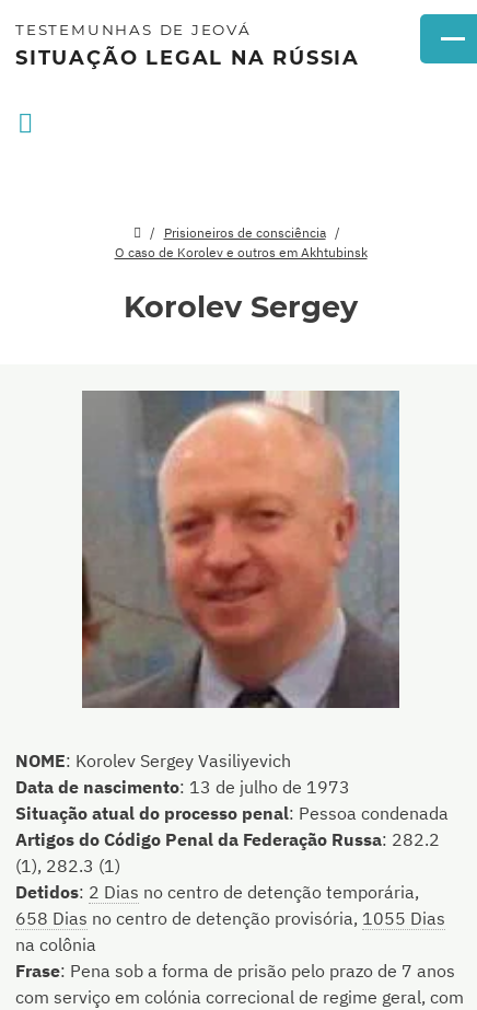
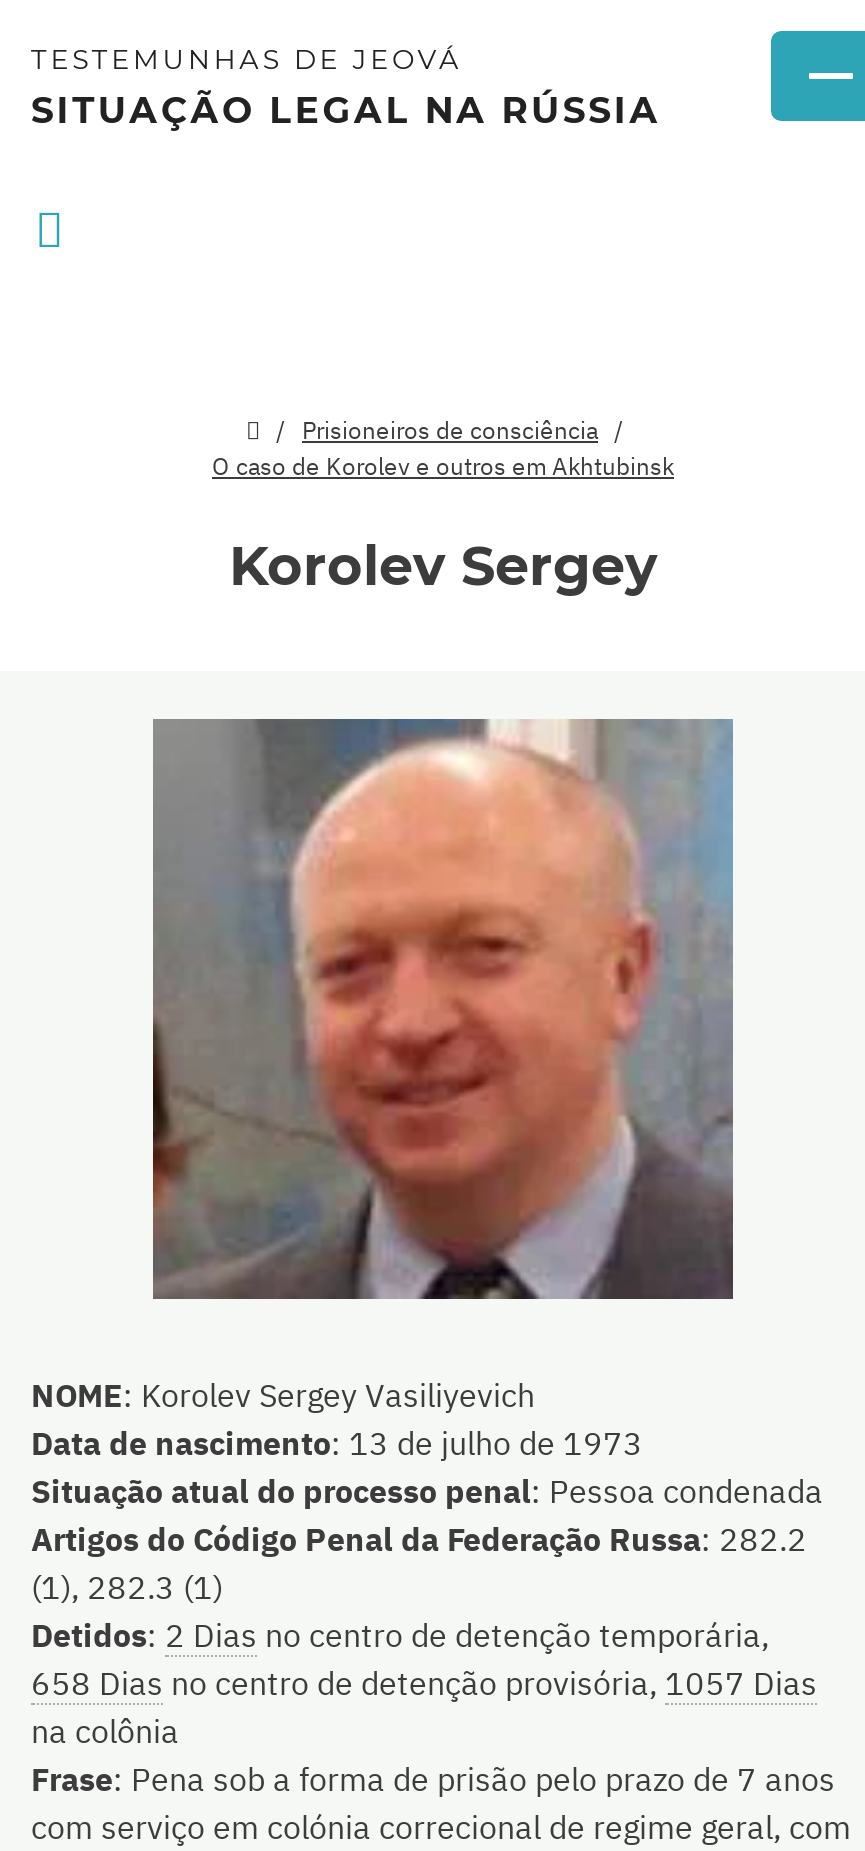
[15,907,445,929] 658 Dias no centro de detenção provisória, 1055 Dias -> [31,1663,817,1703] 658 Dias no centro de detenção provisória, 1057 Dias

